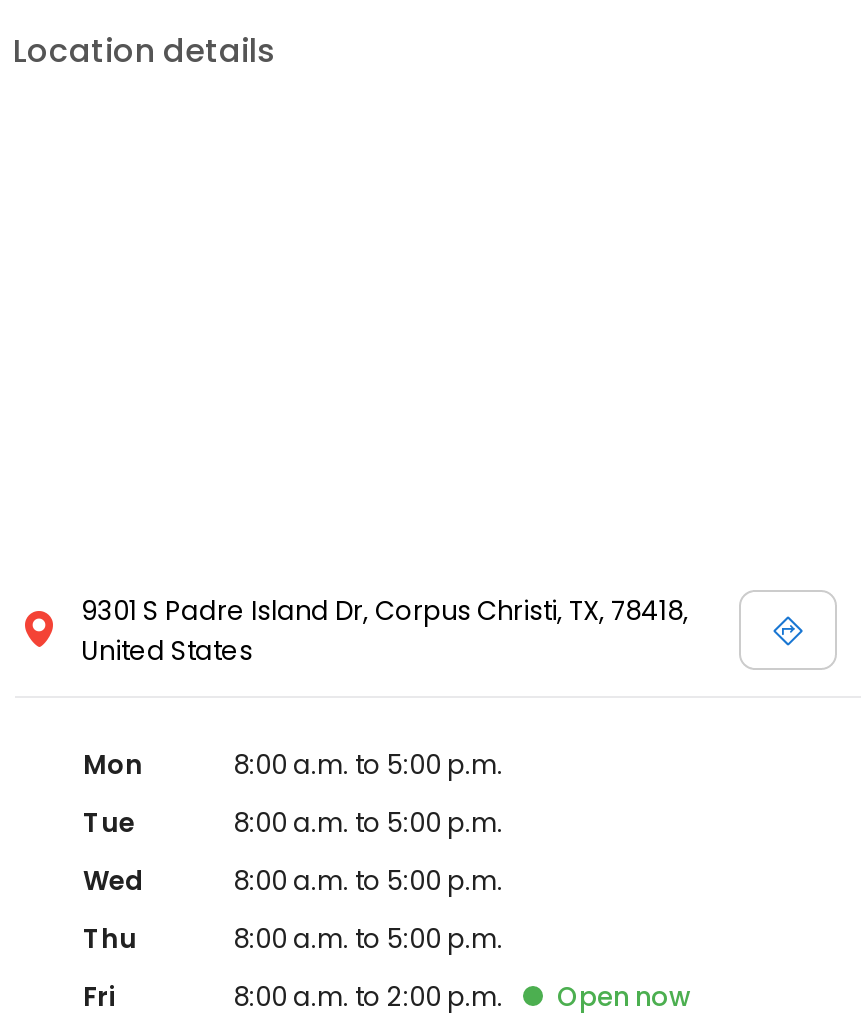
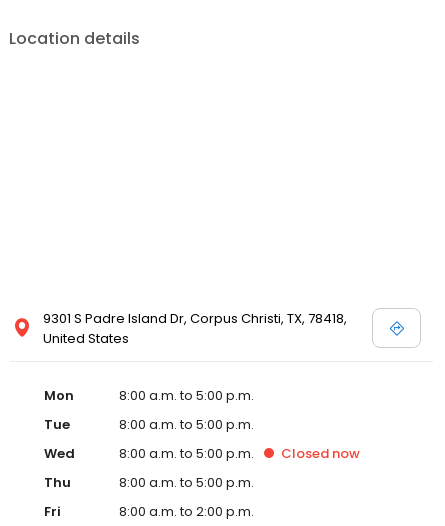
none -> [281,444,360,463] Closed now
[557,978,691,1016] Open now -> none

